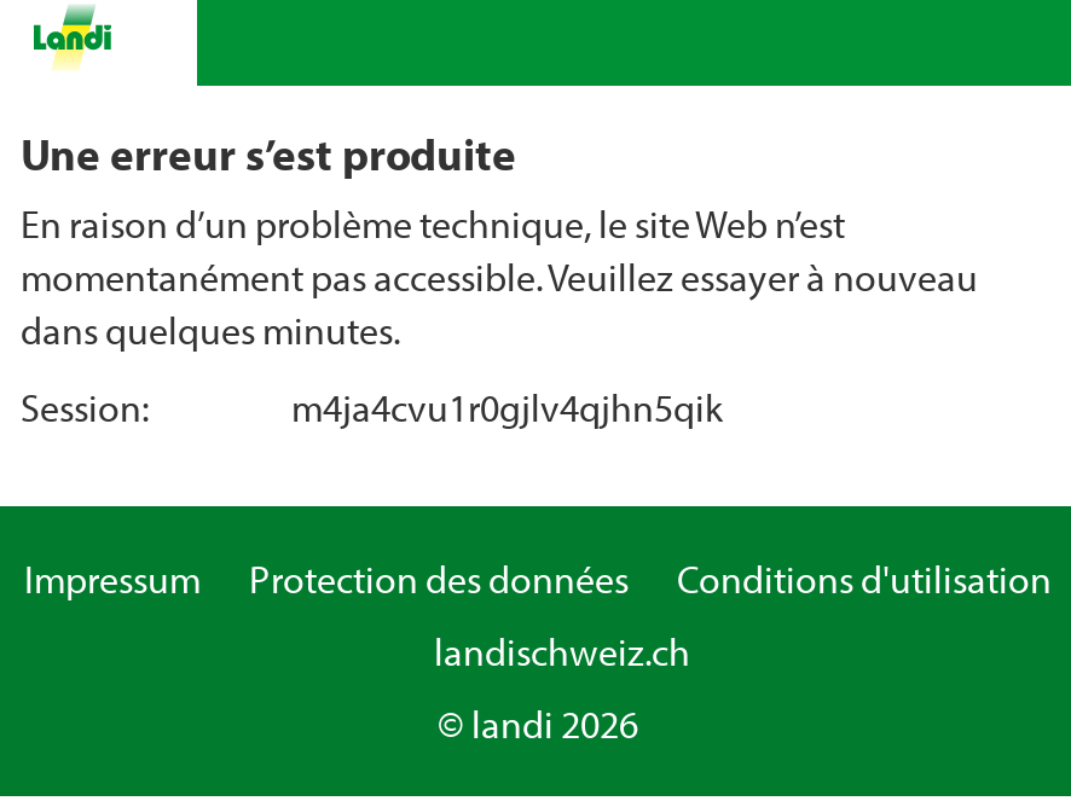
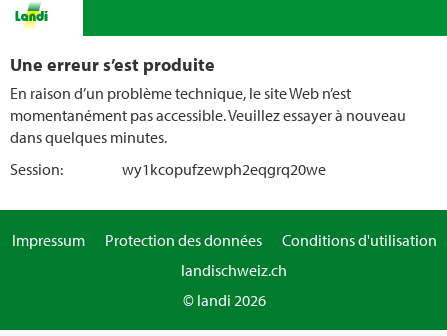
[291,383,724,431] m4ja4cvu1r0gjlv4qjhn5qik -> [122,159,326,179] wy1kcopufzewph2eqgrq20we

